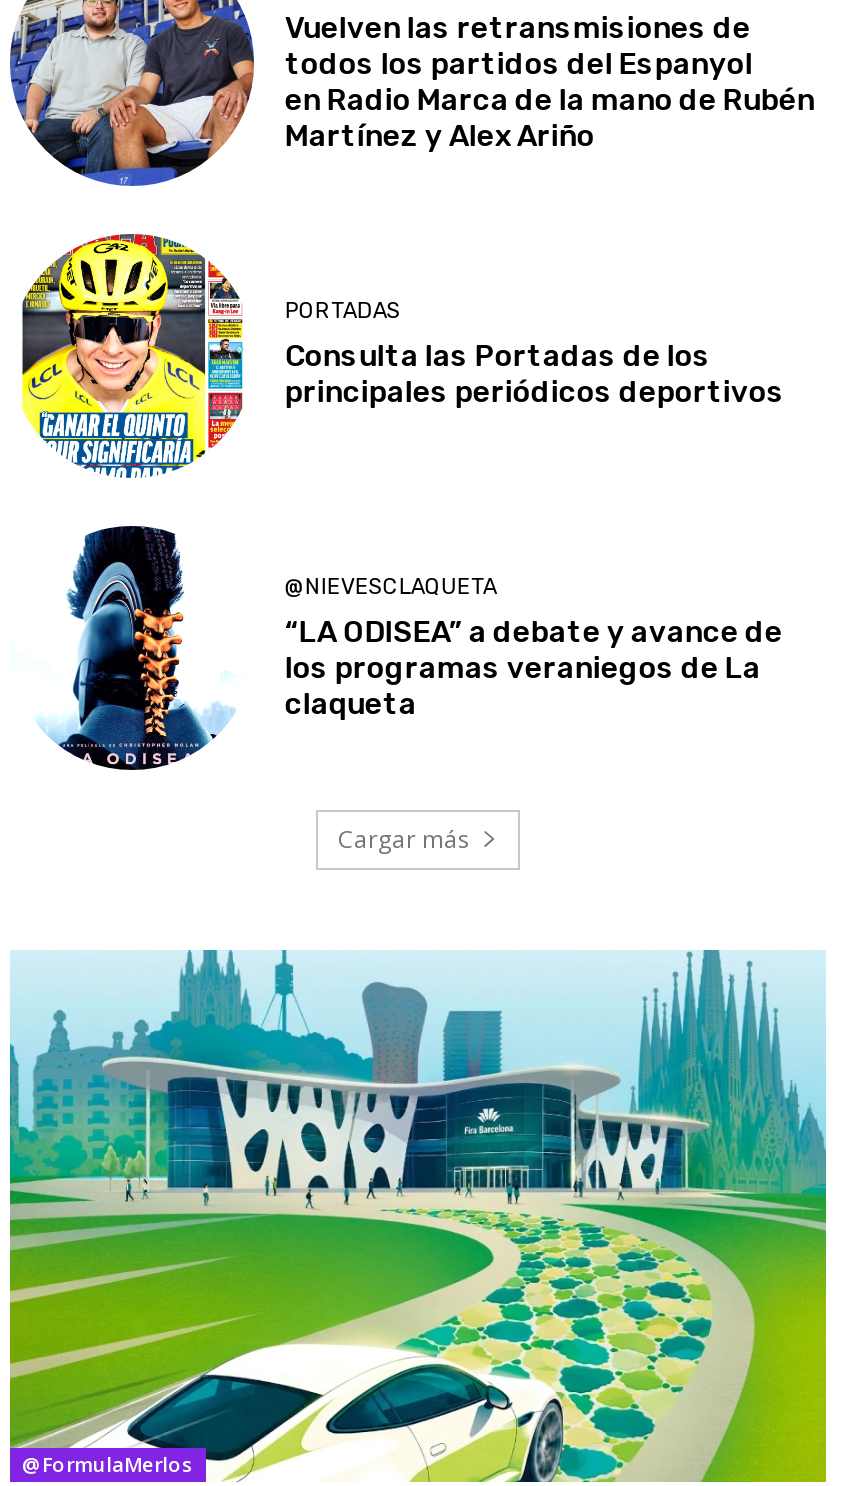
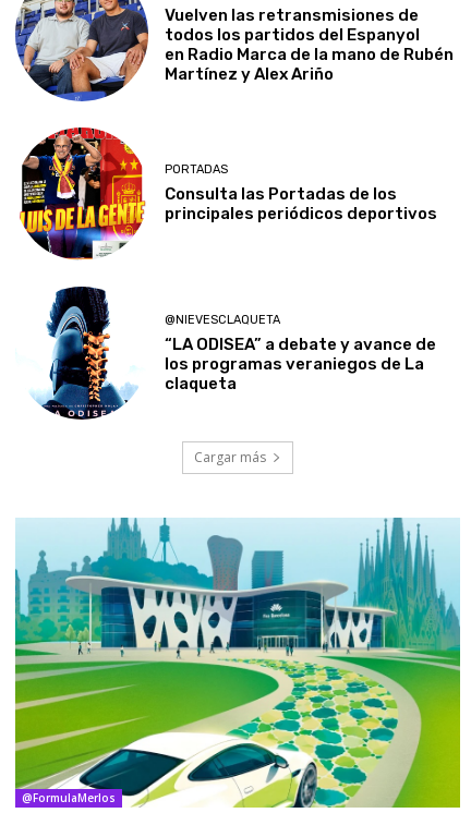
[18,234,248,480] [image] -> [19,128,146,260] [image]

